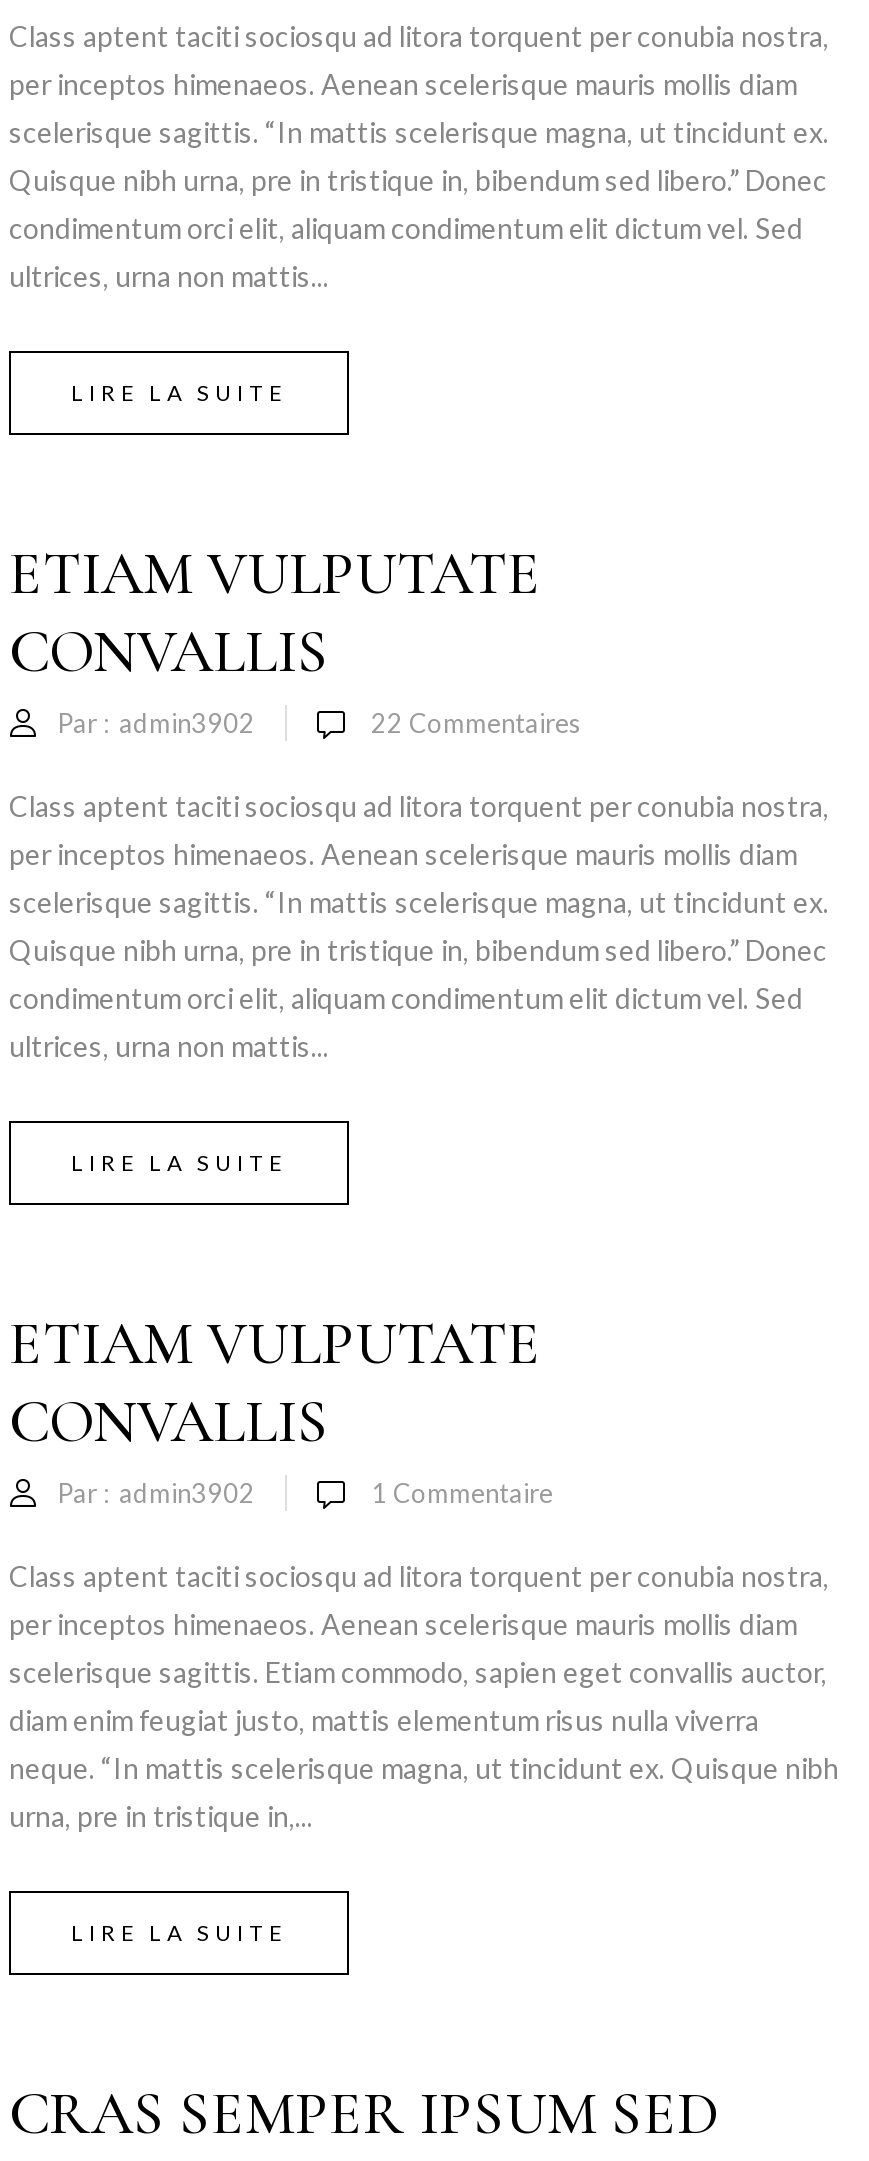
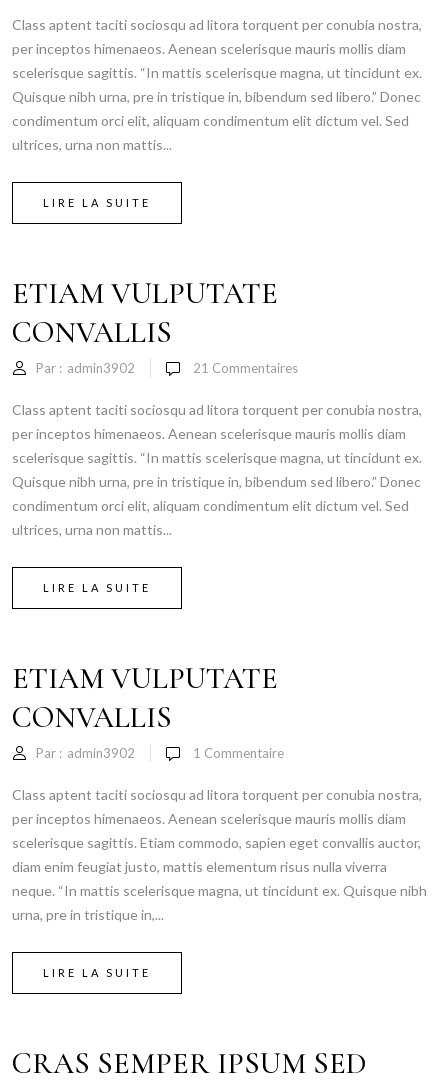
[365,707,581,739] 22 Commentaires -> [190,360,298,376] 21 Commentaires

